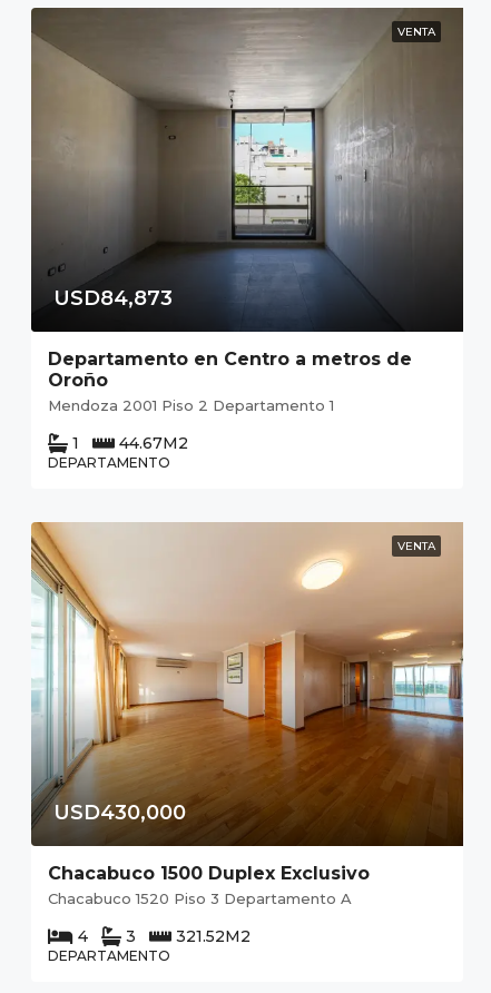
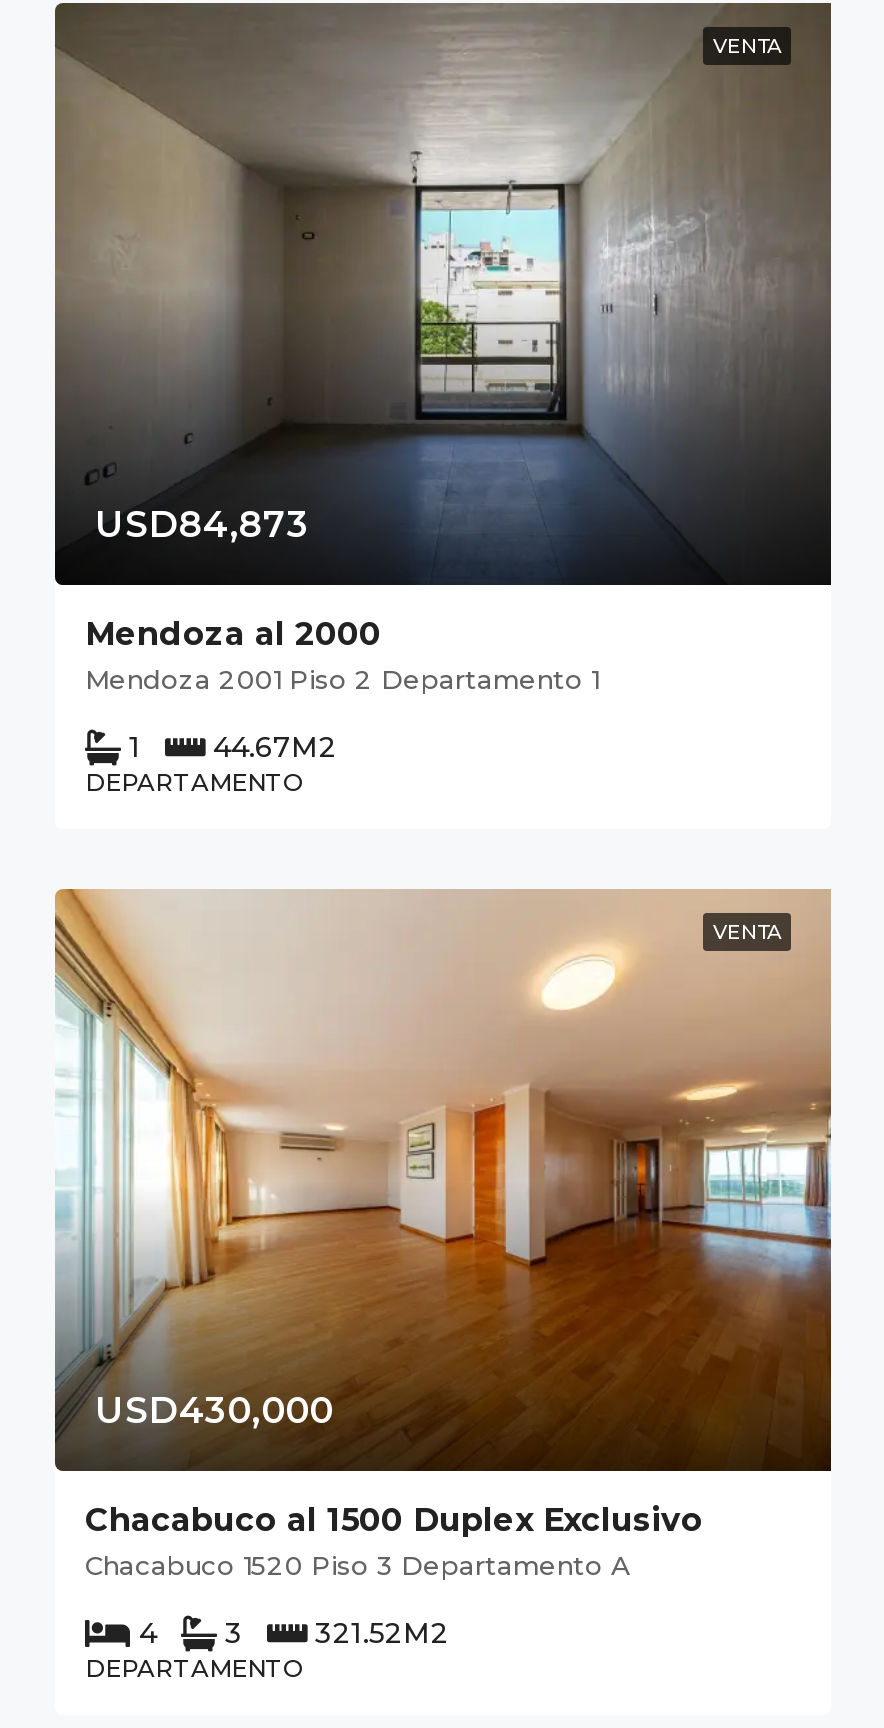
[48,348,412,391] Departamento en Centro a metros de | Oroño -> [85,615,381,653] Mendoza al 2000
[48,863,370,884] Chacabuco 1500 Duplex Exclusivo -> [85,1501,703,1539] Chacabuco al 1500 Duplex Exclusivo

